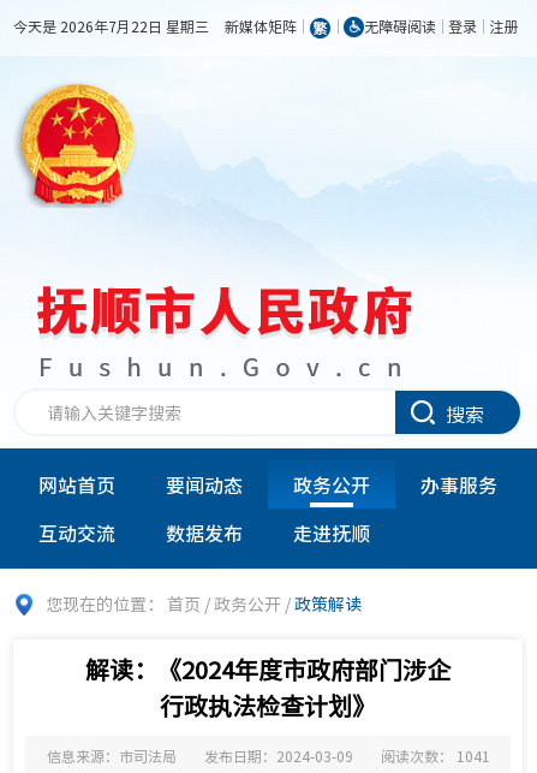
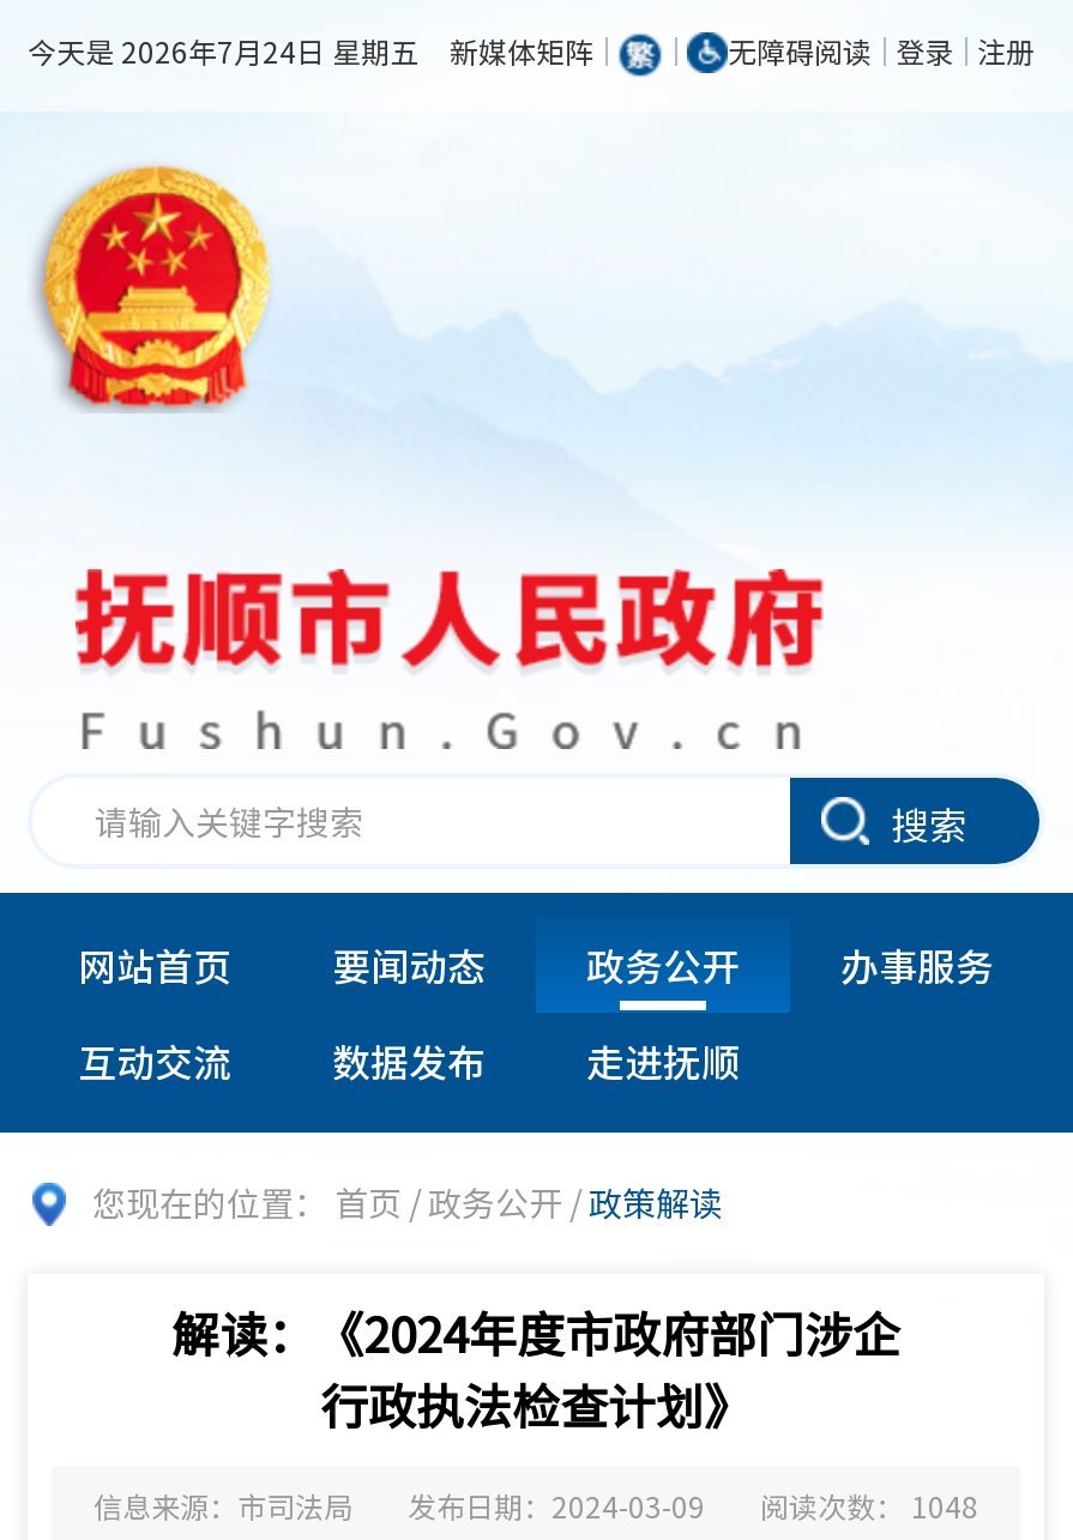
[13,16,209,37] 今天是 2026年7月22日 星期三 -> [28,30,418,73] 今天是 2026年7月24日 星期五
[46,745,490,767] 信息来源：市司法局 发布日期：2024-03-09 阅读次数：1041 -> [94,1485,978,1528] 信息来源：市司法局 发布日期：2024-03-09 阅读次数：1048

